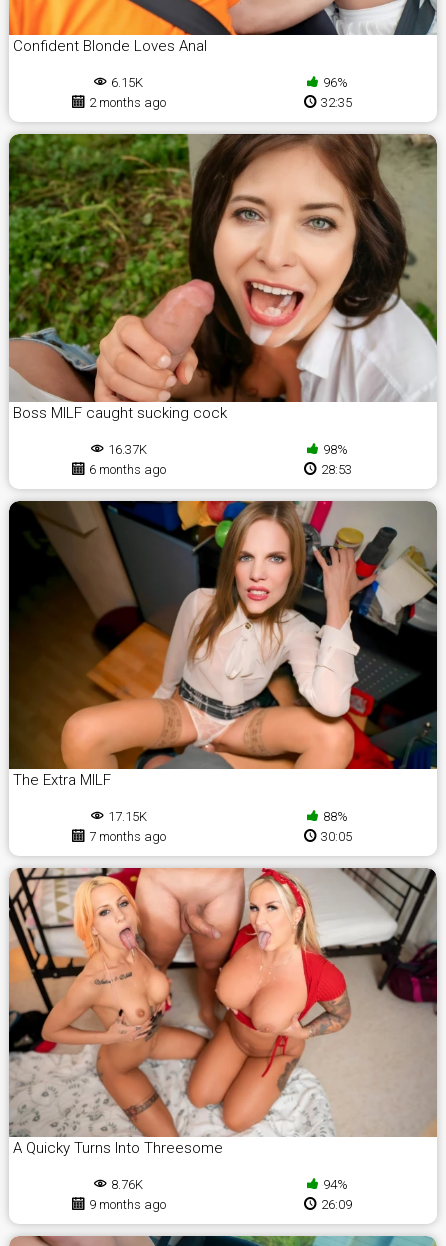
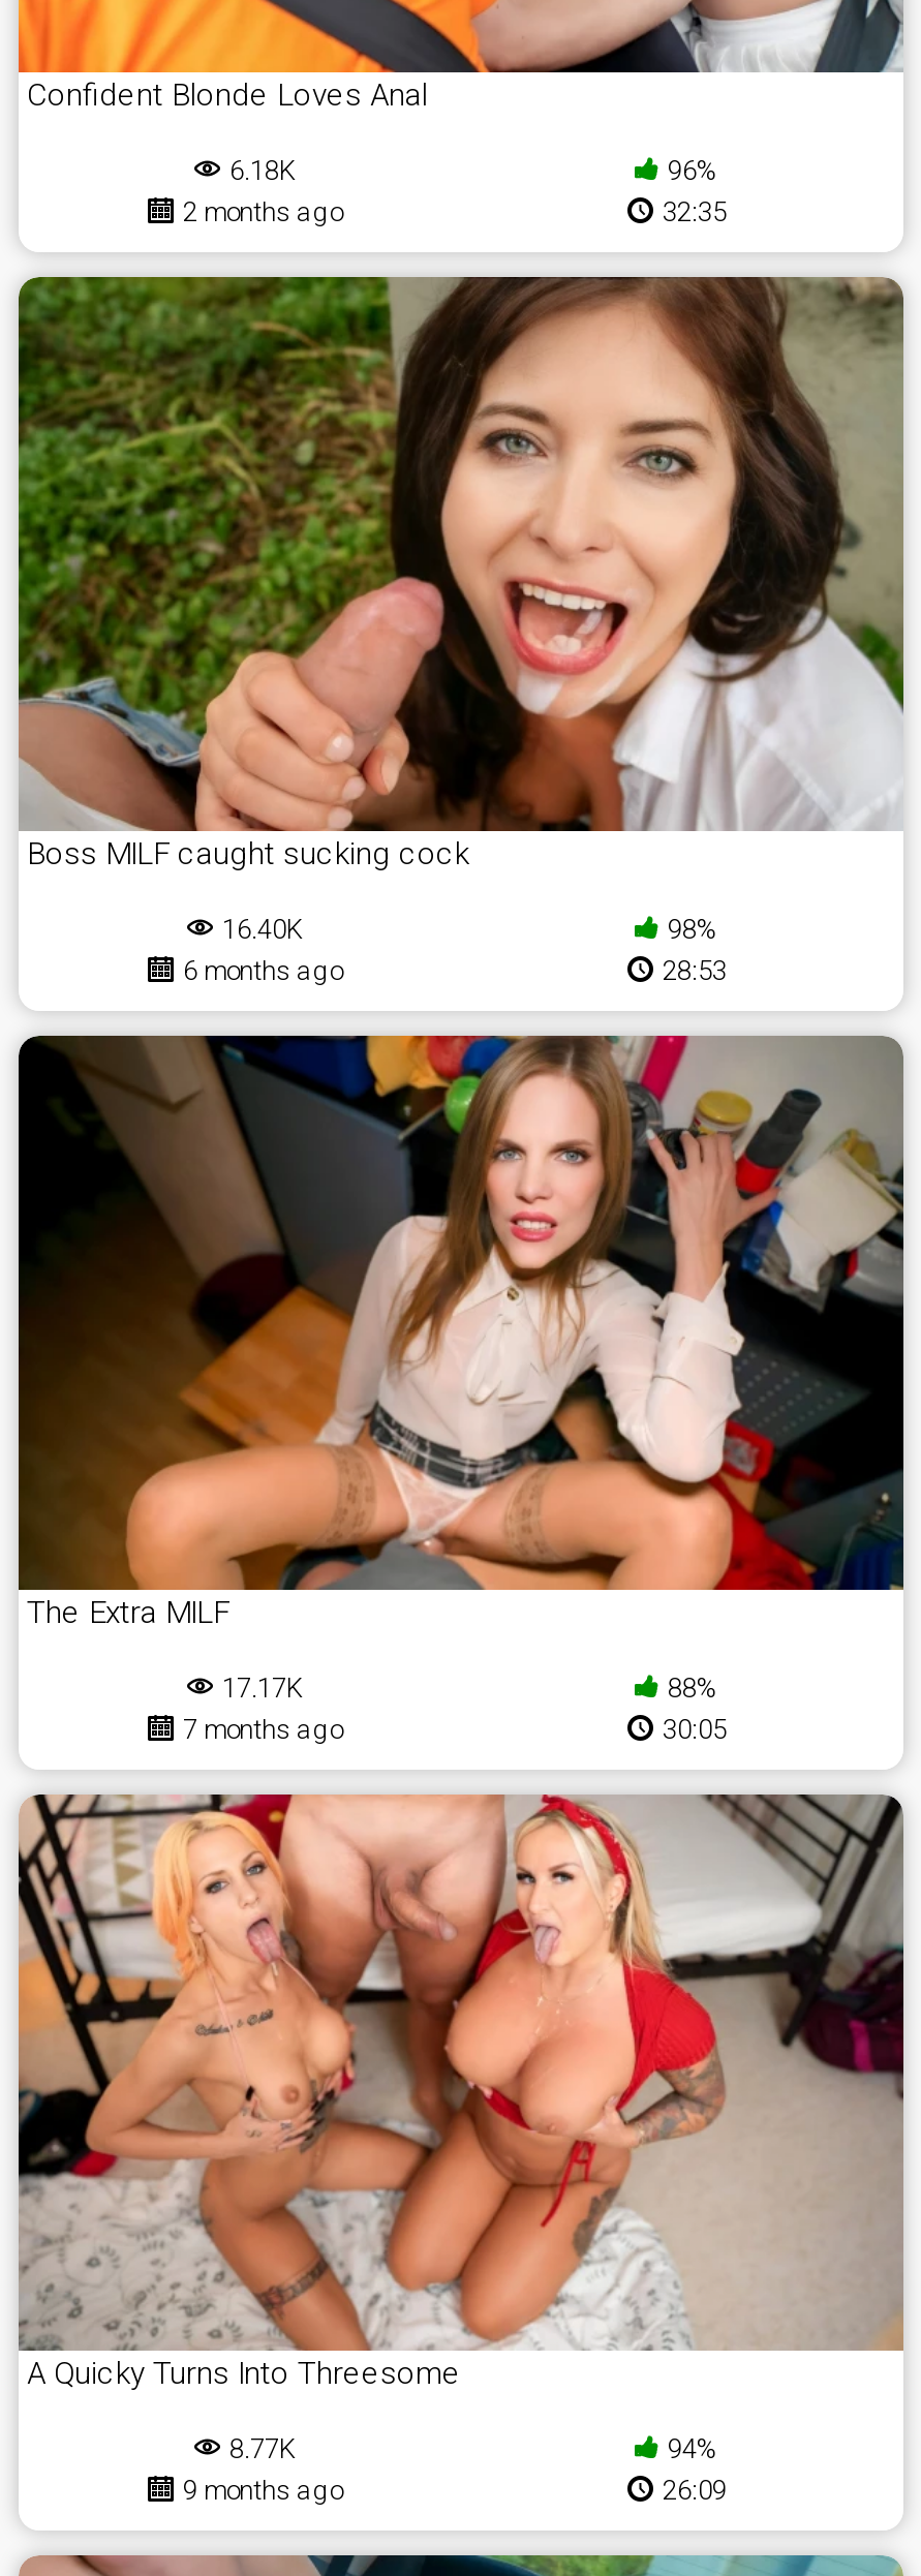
[111,75,143,90] 6.15K -> [229,154,296,185] 6.18K
[107,442,146,457] 16.37K -> [222,914,303,945] 16.40K
[107,809,146,824] 17.15K -> [222,1673,303,1704] 17.17K
[111,1177,143,1192] 8.76K -> [229,2433,296,2464] 8.77K

